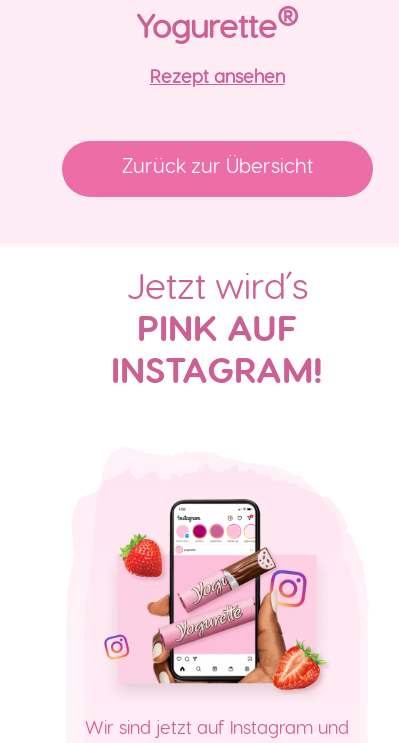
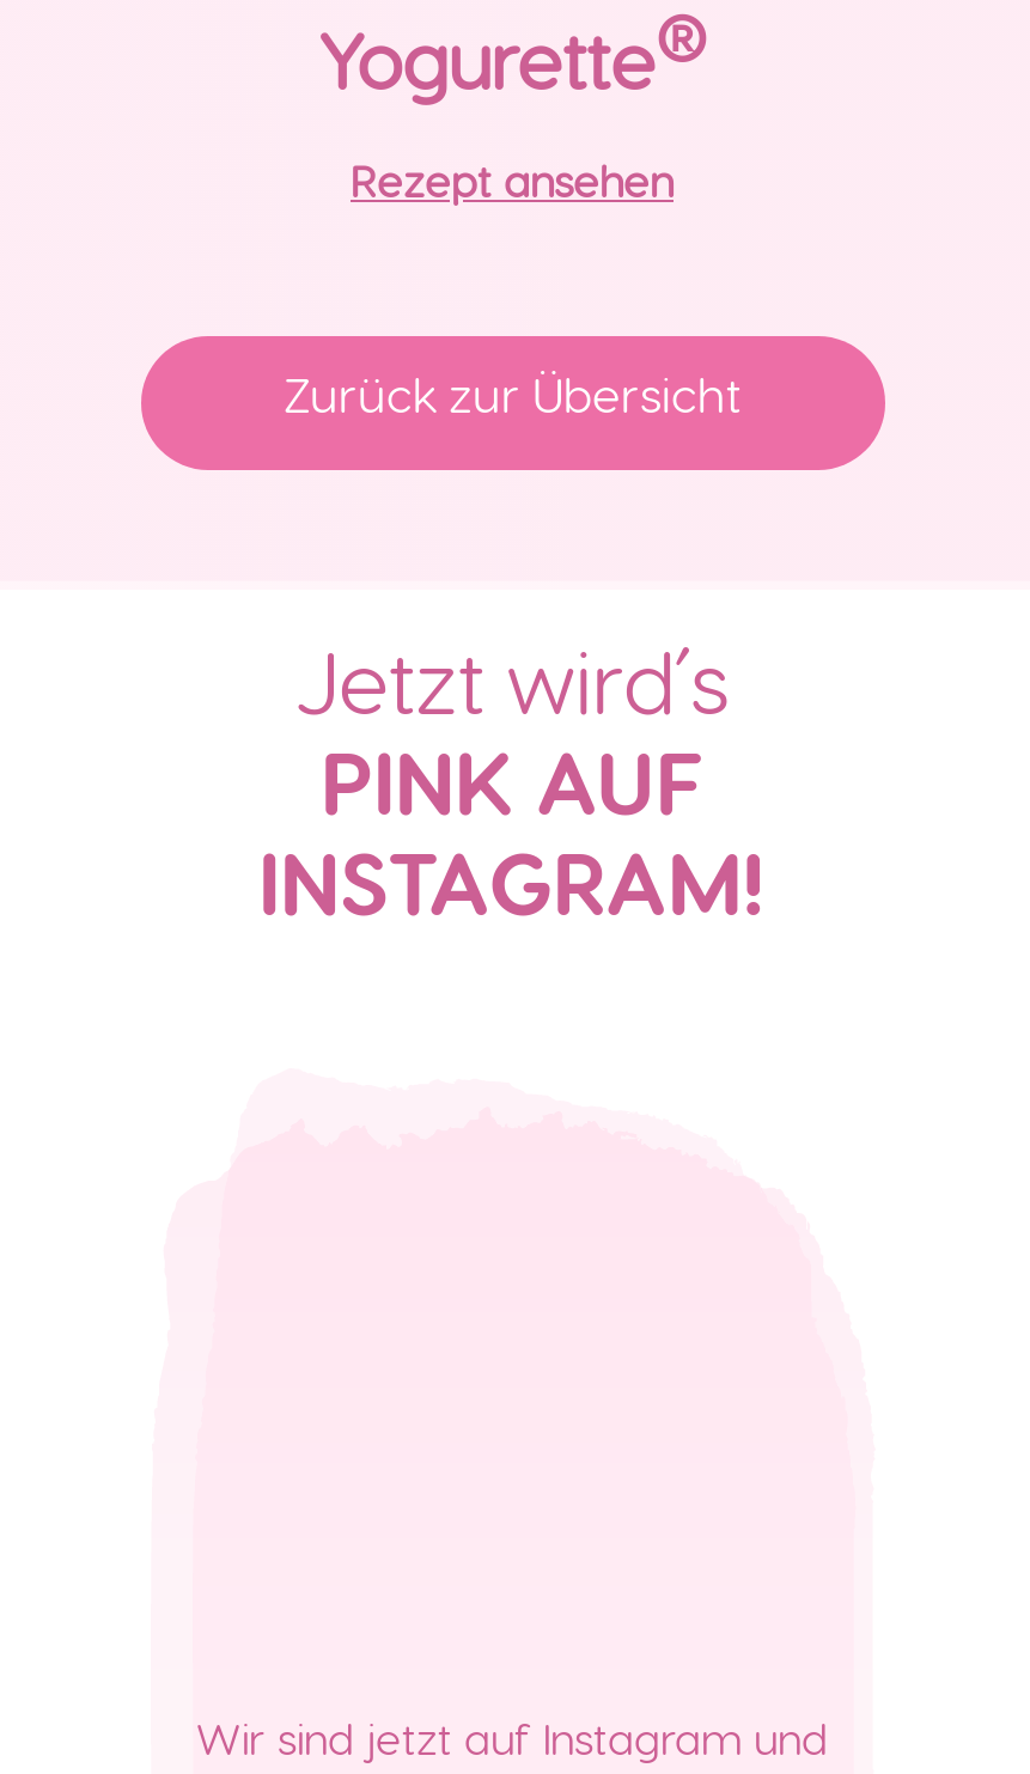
[103,498,327,694] [image] -> none

